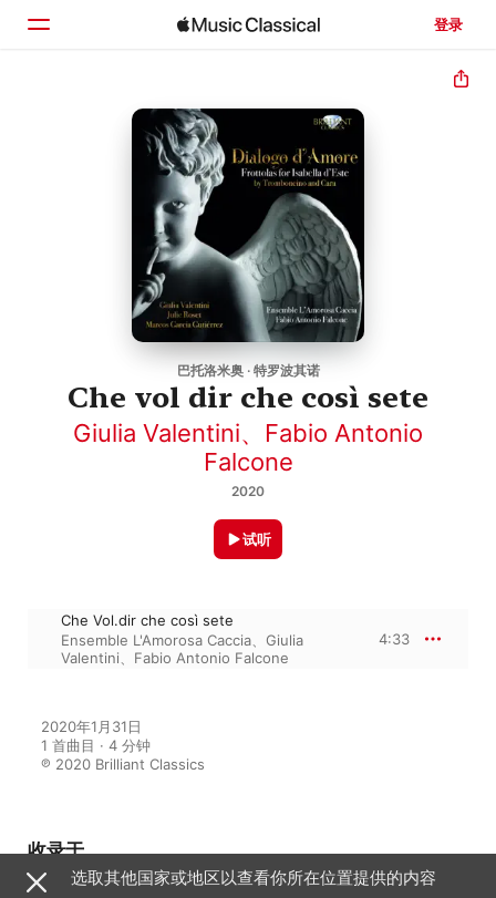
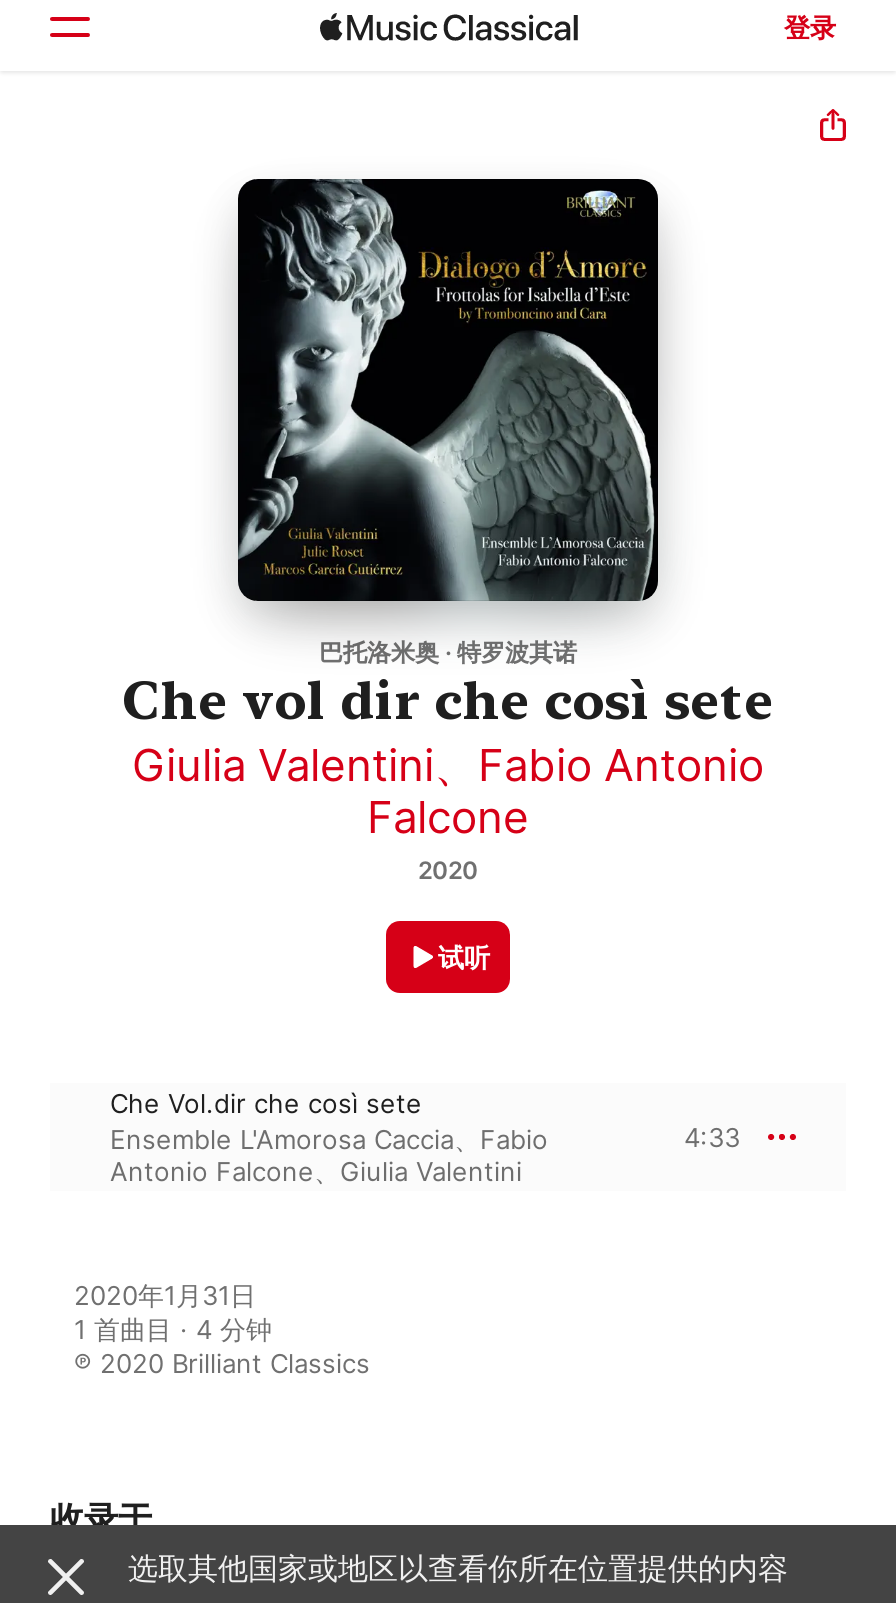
[61,631,303,667] Ensemble L'Amorosa Caccia、Giulia | Valentini、Fabio Antonio Falcone -> [110,1123,548,1187] Ensemble L'Amorosa Caccia、Fabio | Antonio Falcone、Giulia Valentini

